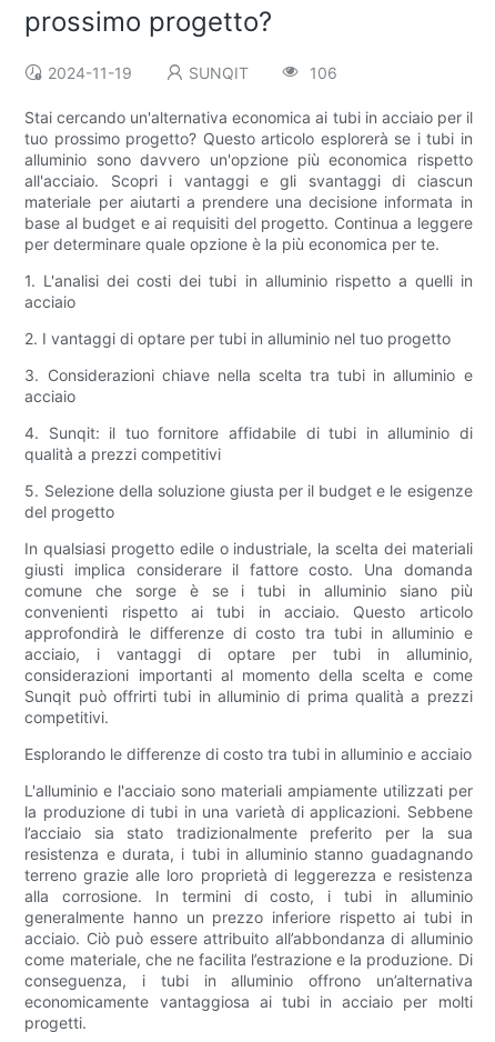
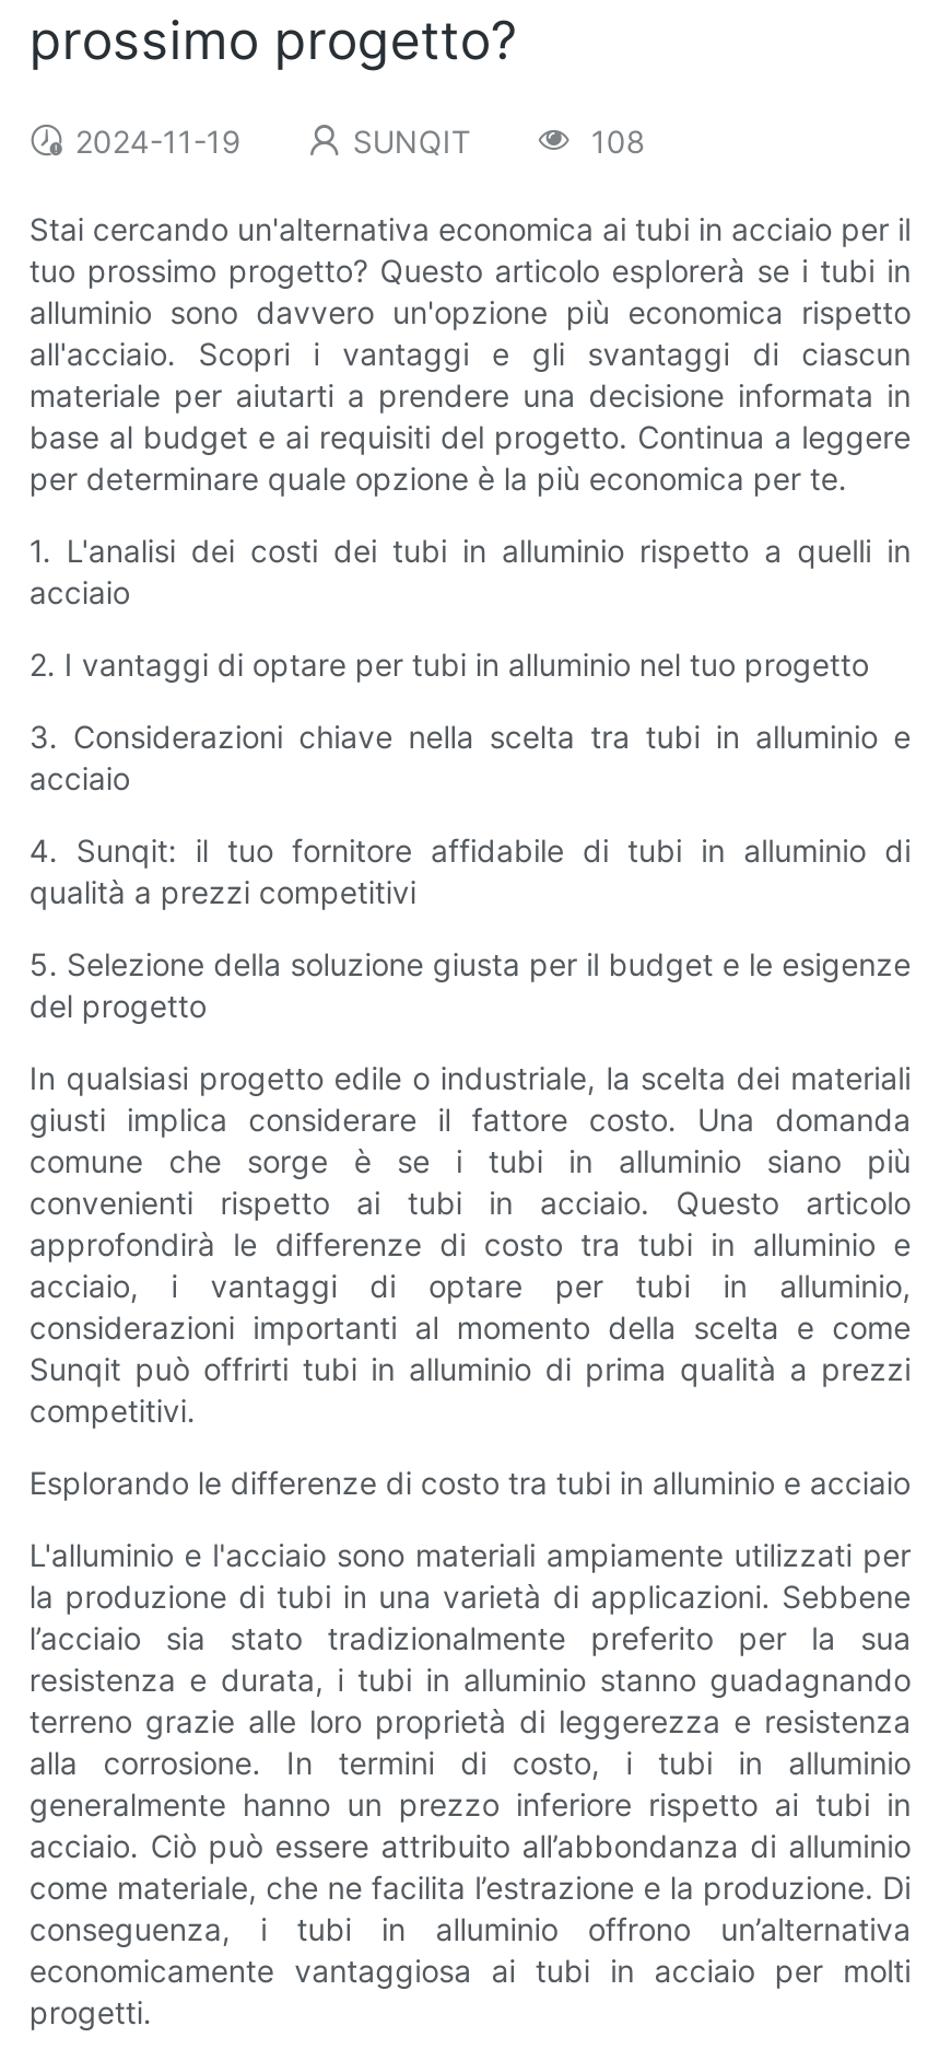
[310,64,338,83] 106 -> [591,123,646,161] 108

